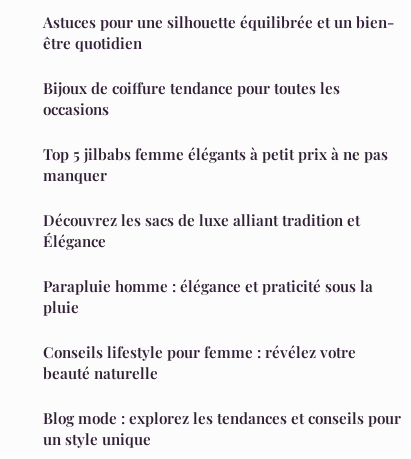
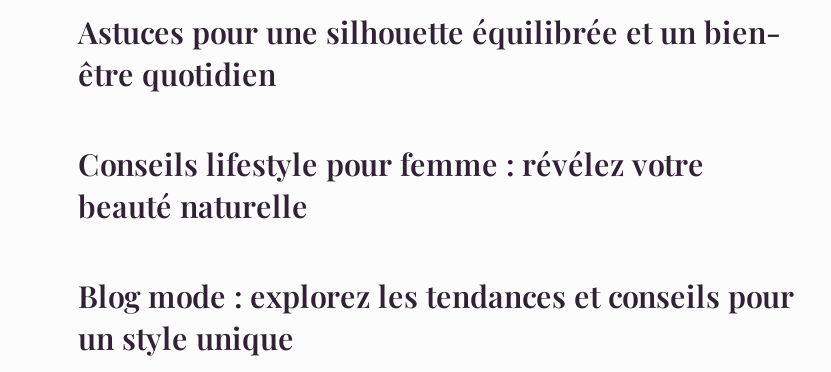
[43,78,388,317] Bijoux de coiffure tendance pour toutes les | occasions | Top 5 jilbabs femme élégants à petit prix à ne pas | manquer | Découvrez les sacs de luxe alliant tradition et | Élégance | Parapluie homme : élégance et praticité sous la | pluie -> none

